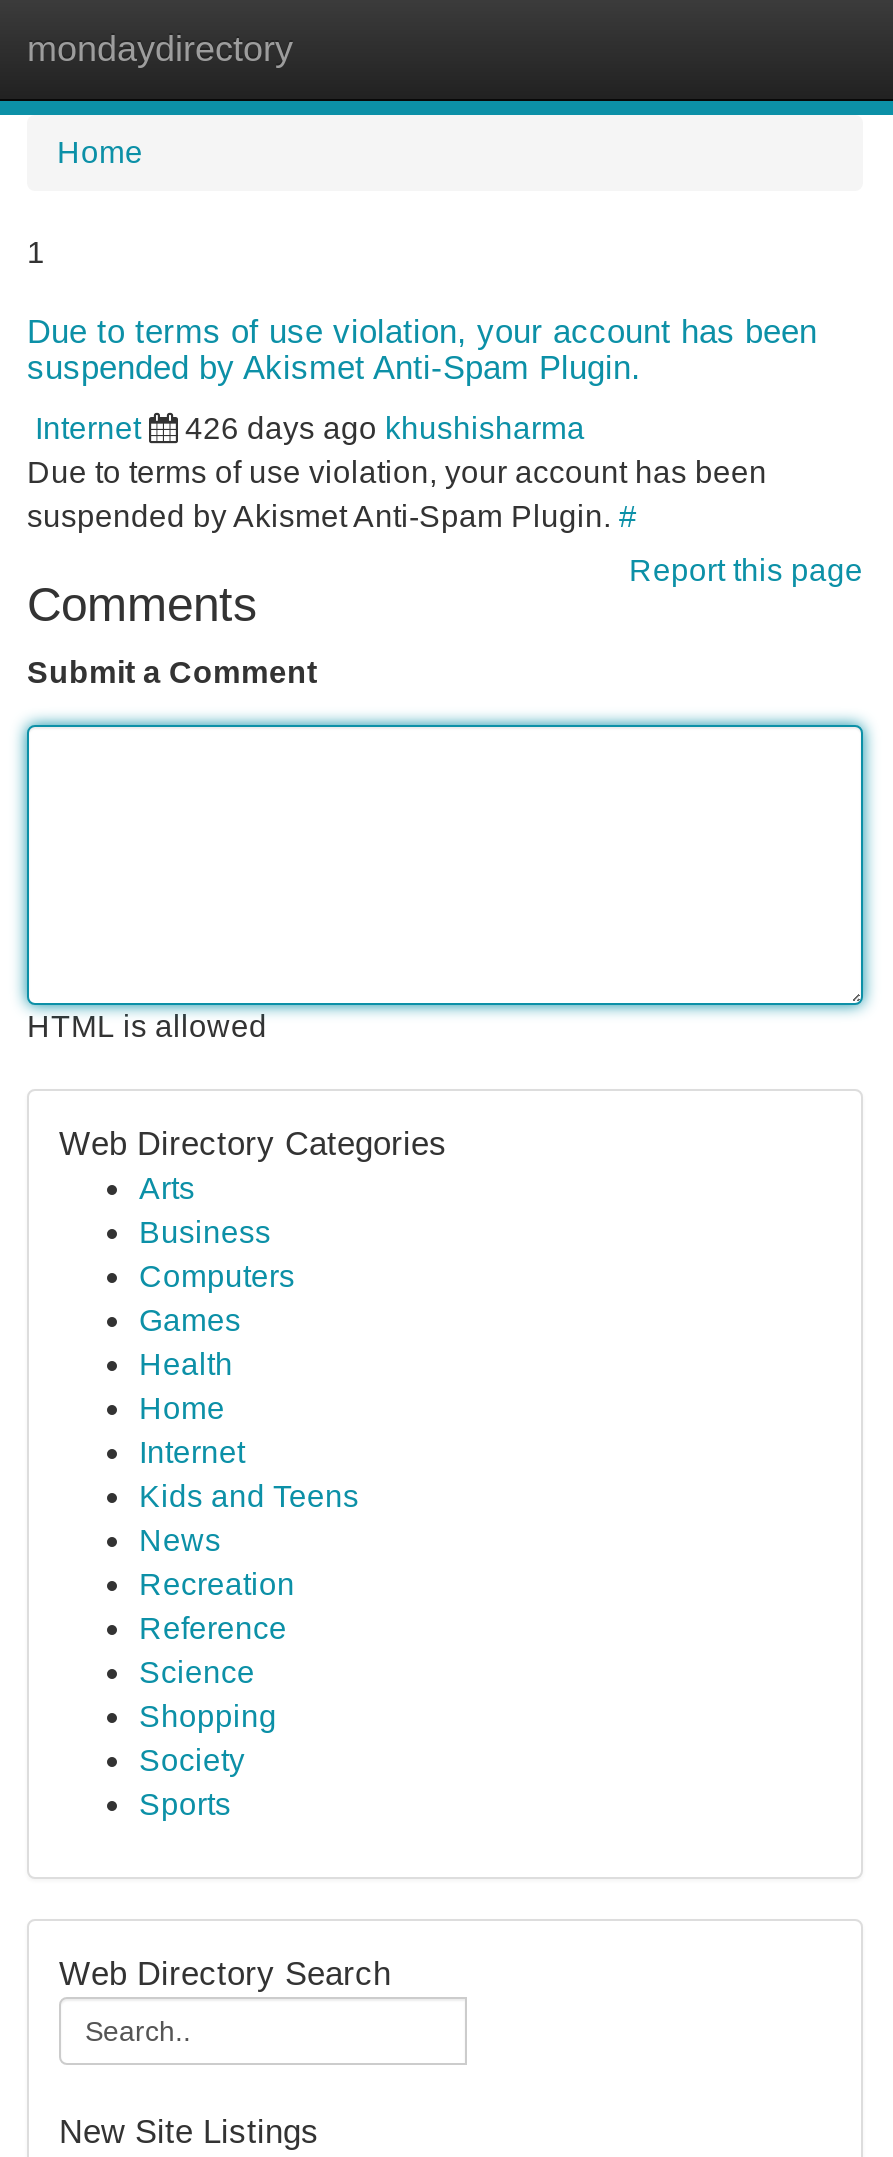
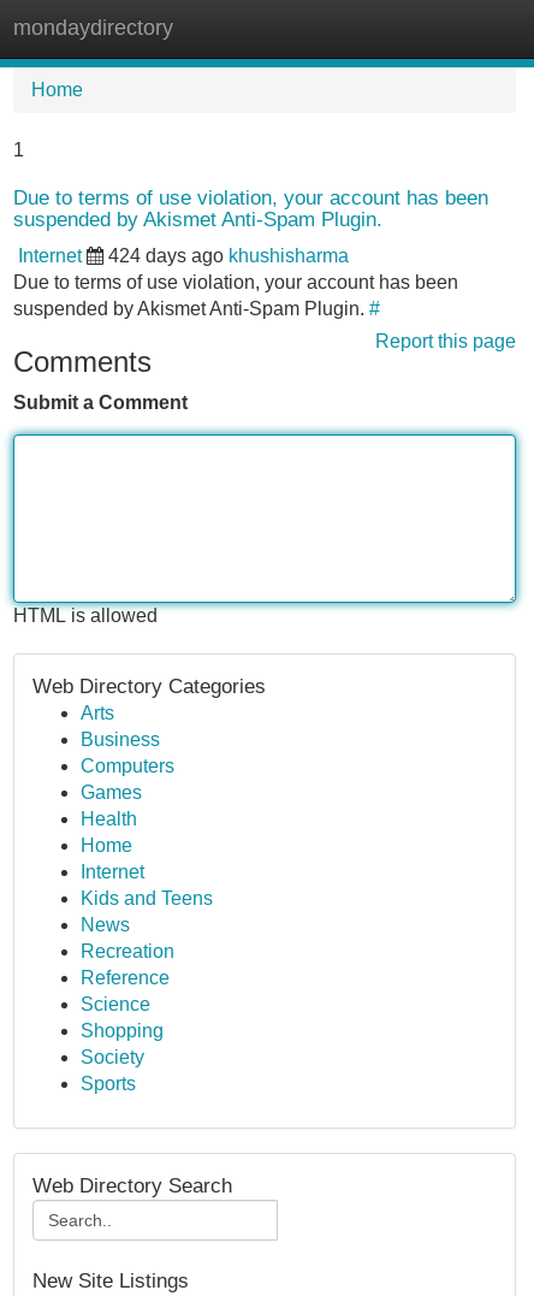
[185,411,585,445] 426 days ago khushisharma -> [108,245,349,266] 424 days ago khushisharma

